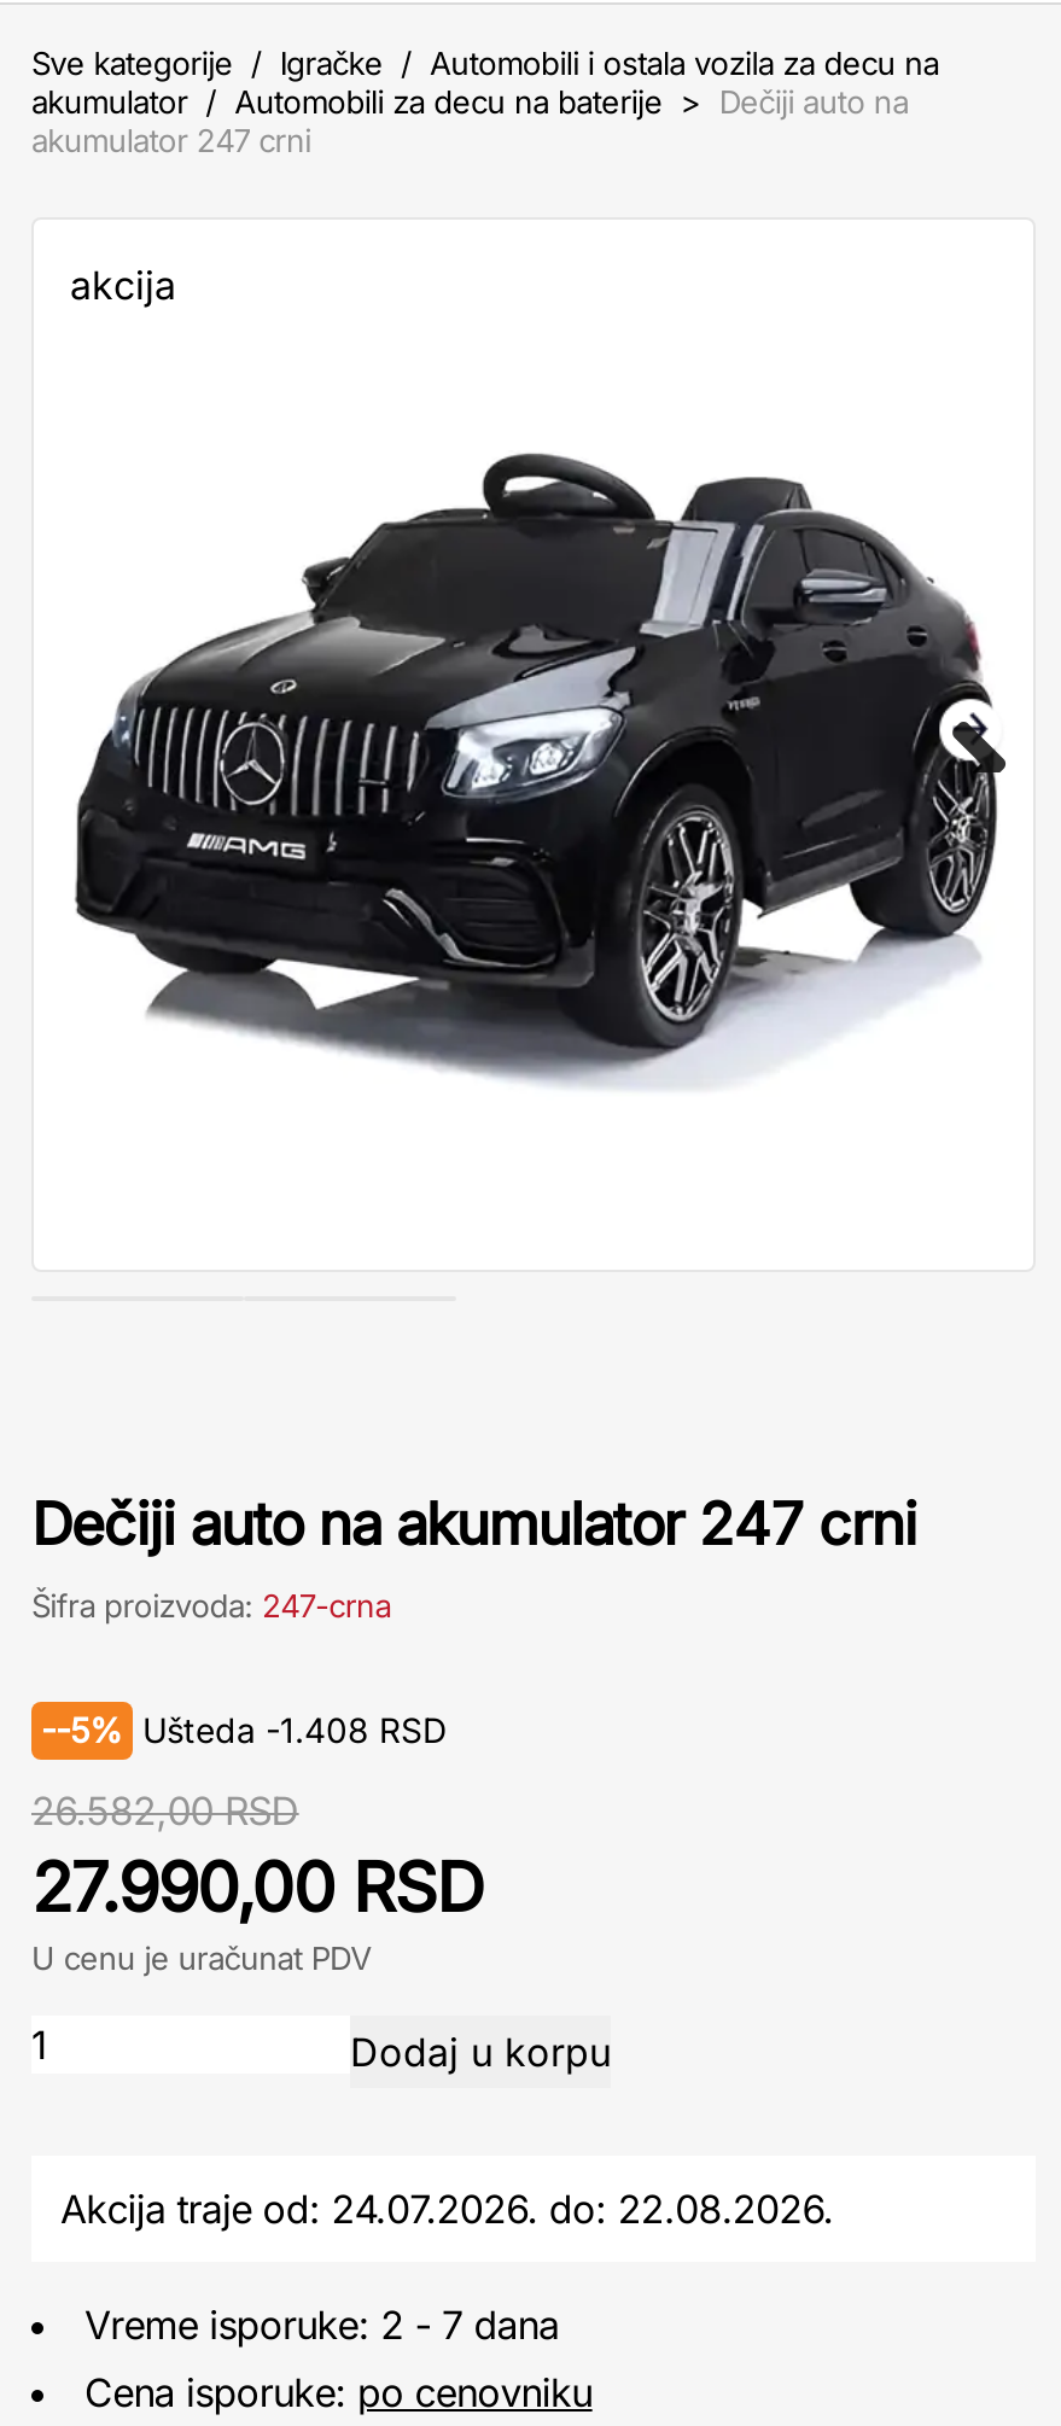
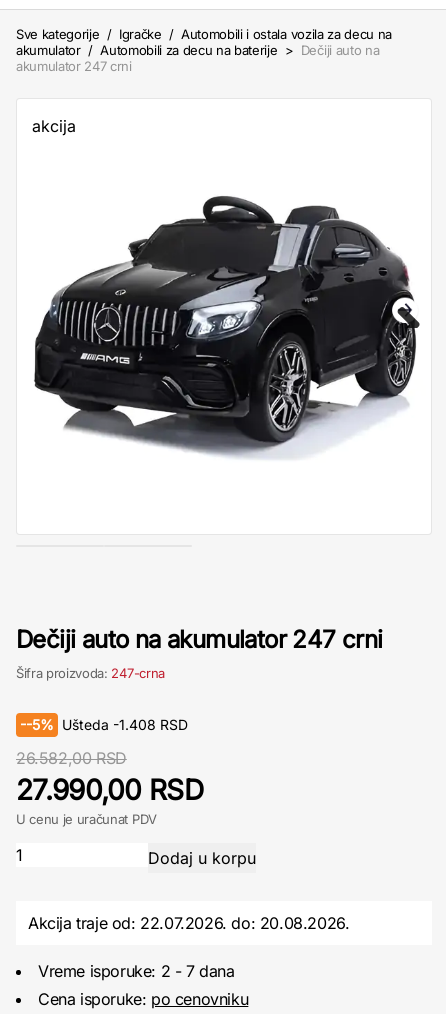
[60,2184,834,2232] Akcija traje od: 24.07.2026. do: 22.08.2026. -> [28,913,349,933] Akcija traje od: 22.07.2026. do: 20.08.2026.

